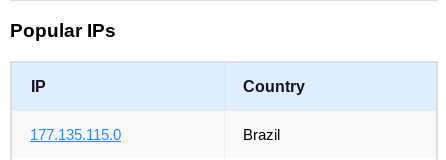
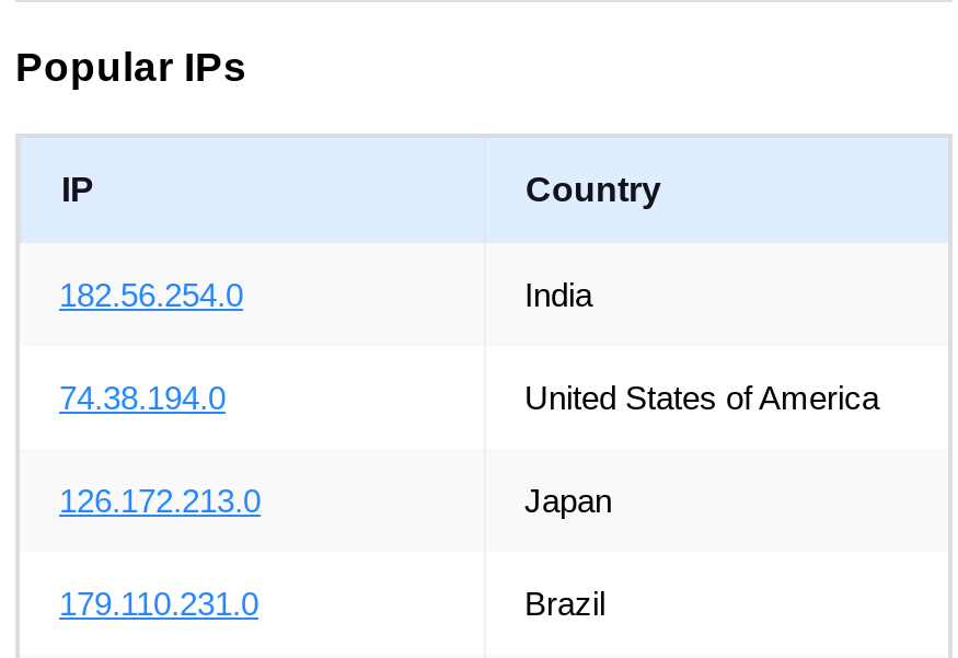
[30,126,121,143] 177.135.115.0 -> [59,276,879,622] 182.56.254.0 | India | 74.38.194.0 | United States of America | 126.172.213.0 | Japan | 179.110.231.0

